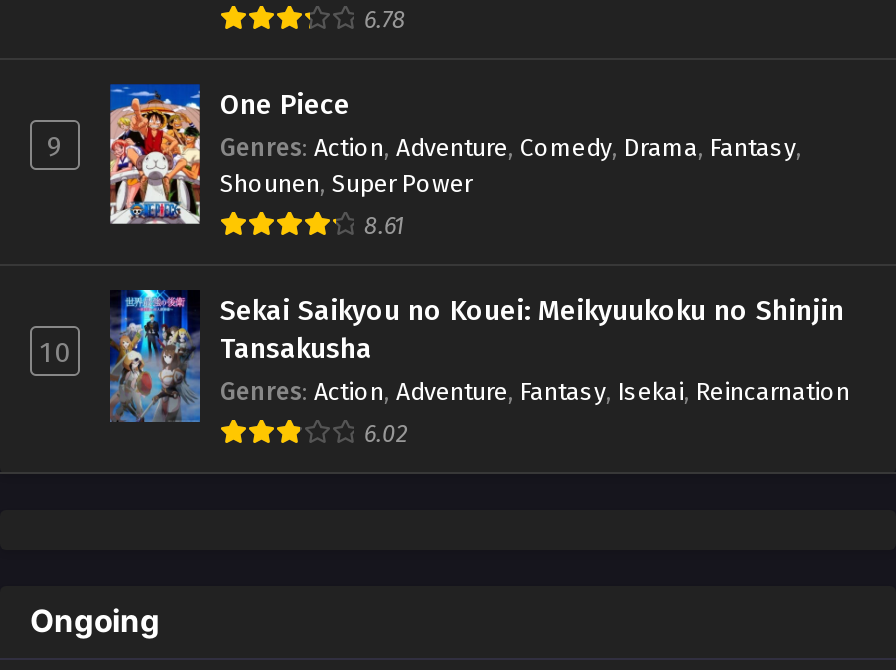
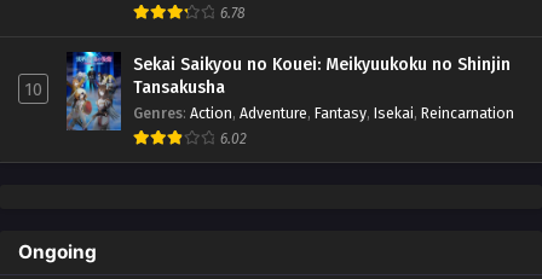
[108,82,802,241] [image] | One Piece | Genres: Action, Adventure, Comedy, Drama, Fantasy, | Shounen, Super Power | 8.61 -> none
[47,131,63,165] 9 -> none

